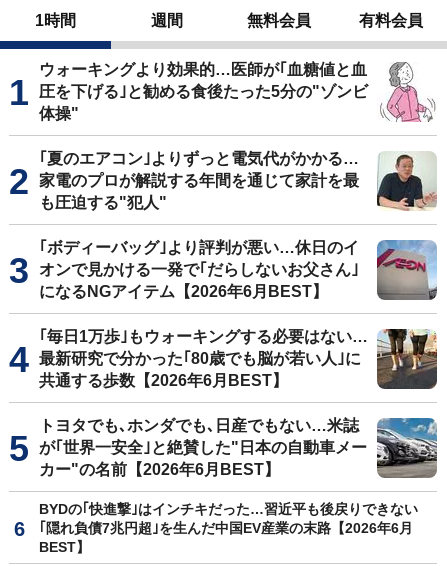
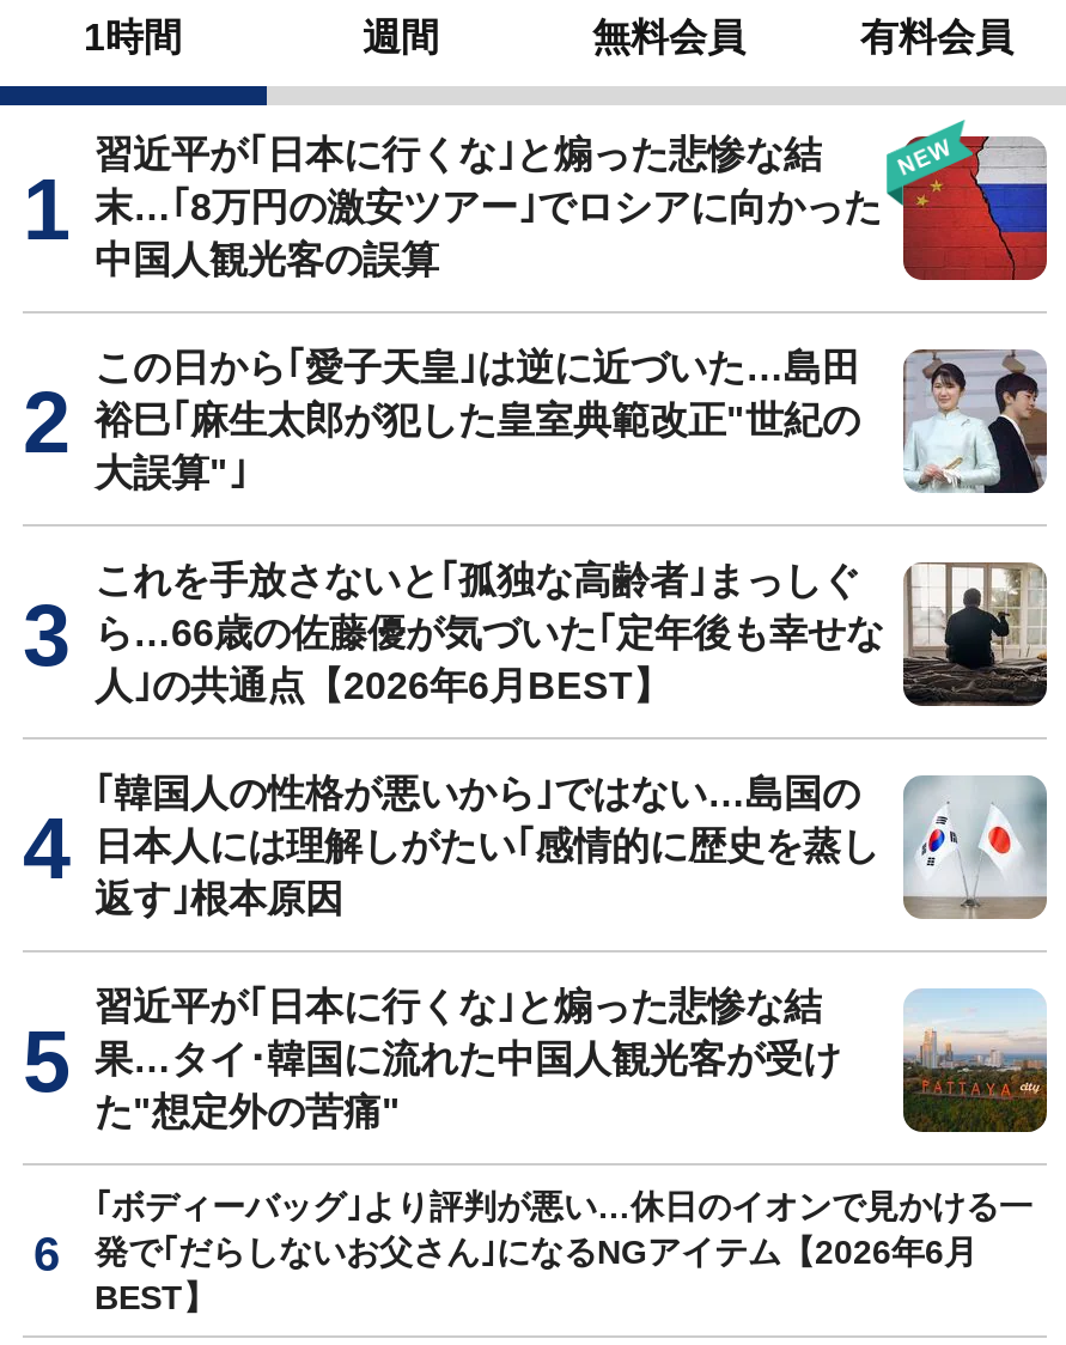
[39,56,437,122] [image] | ウォーキングより効果的…医師が｢血糖値と血 | 圧を下げる｣と勧める食後たった5分の"ゾンビ | 体操" -> [95,120,1049,282] [image] | 習近平が｢日本に行くな｣と煽った悲惨な結 | 末…｢8万円の激安ツアー｣でロシアに向かった | 中国人観光客の誤算
[39,150,437,211] [image] | ｢夏のエアコン｣よりずっと電気代がかかる… | 家電のプロが解説する年間を通じて家計を最 | も圧迫する"犯人" -> [95,347,1047,495] [image] | この日から｢愛子天皇｣は逆に近づいた…島田 | 裕巳｢麻生太郎が犯した皇室典範改正"世紀の | 大誤算"｣
[39,239,437,301] [image] | ｢ボディーバッグ｣より評判が悪い…休日のイ | オンで見かける一発で｢だらしないお父さん｣ | になるNGアイテム【2026年6月BEST】 -> [95,560,1049,706] [image] | これを手放さないと｢孤独な高齢者｣まっしぐ | ら…66歳の佐藤優が気づいた｢定年後も幸せな | 人｣の共通点【2026年6月BEST】
[39,328,438,390] [image] | ｢毎日1万歩｣もウォーキングする必要はない… | 最新研究で分かった｢80歳でも脳が若い人｣に | 共通する歩数【2026年6月BEST】 -> [95,773,1049,921] [image] | ｢韓国人の性格が悪いから｣ではない…島国の | 日本人には理解しがたい｢感情的に歴史を蒸し | 返す｣根本原因
[39,417,367,478] トヨタでも､ホンダでも､日産でもない…米誌 | が｢世界一安全｣と絶賛した"日本の自動車メー | カー"の名前【2026年6月BEST】 -> [95,986,841,1132] 習近平が｢日本に行くな｣と煽った悲惨な結 | 果…タイ･韓国に流れた中国人観光客が受け | た"想定外の苦痛"
[39,418,438,536] [image] | BYDの｢快進撃｣はインチキだった…習近平も後戻りできない | ｢隠れ負債7兆円超｣を生んだ中国EV産業の末路【2026年6月 -> [95,991,1047,1271] [image] | ｢ボディーバッグ｣より評判が悪い…休日のイオンで見かける一 | 発で｢だらしないお父さん｣になるNGアイテム【2026年6月

